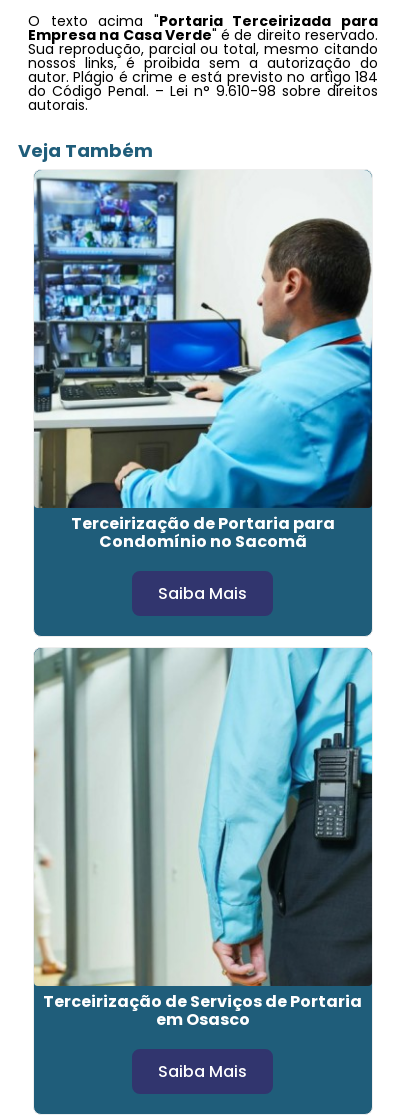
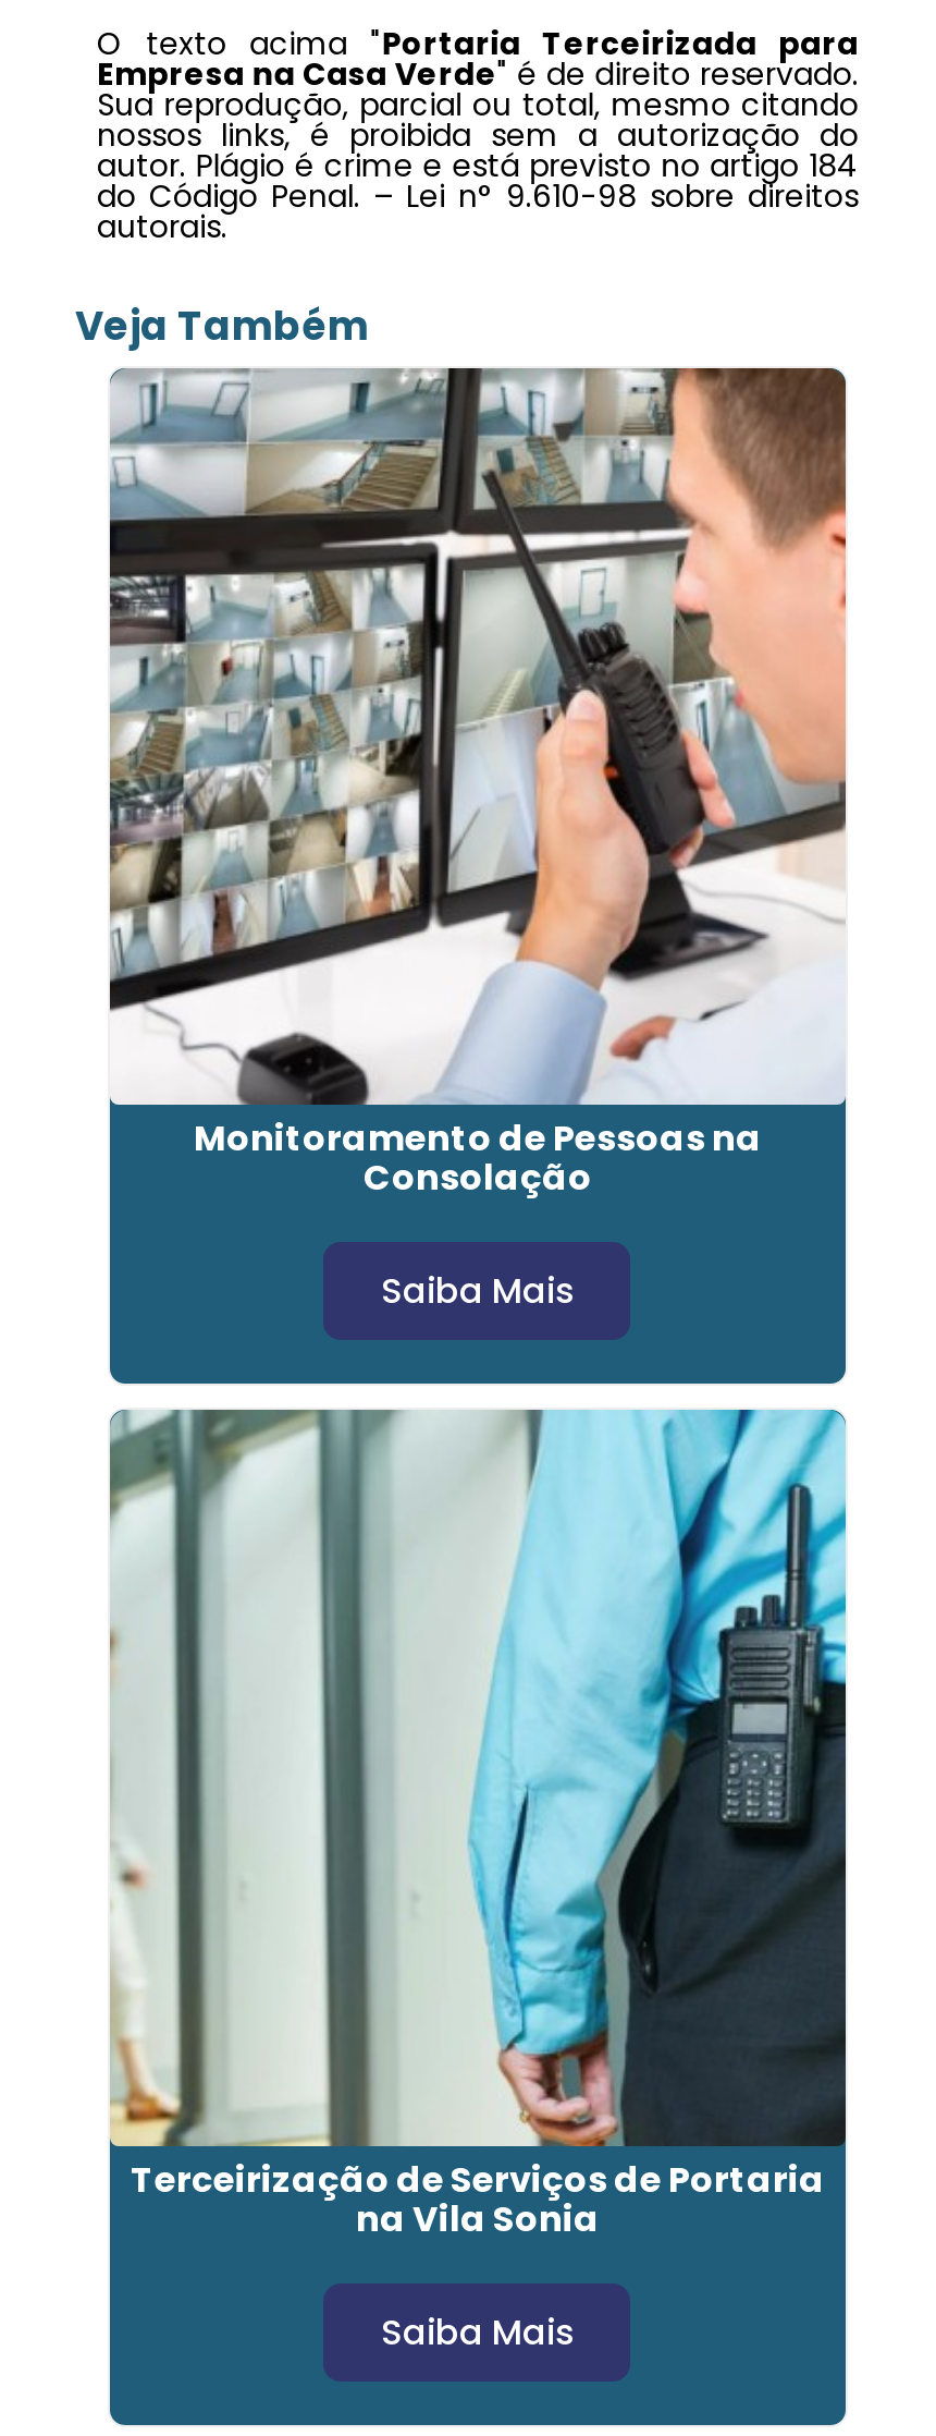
[33,170,373,553] [image] | Terceirização de Portaria para | Condomínio no Sacomã -> [108,366,848,1203] [image] | Monitoramento de Pessoas na | Consolação
[156,1008,250,1031] em Osasco -> [356,2195,600,2245] na Vila Sonia

